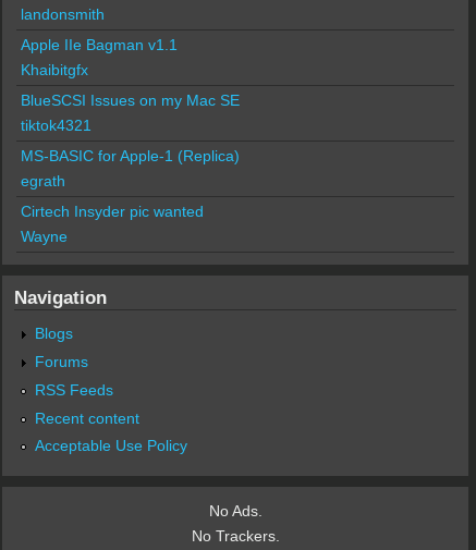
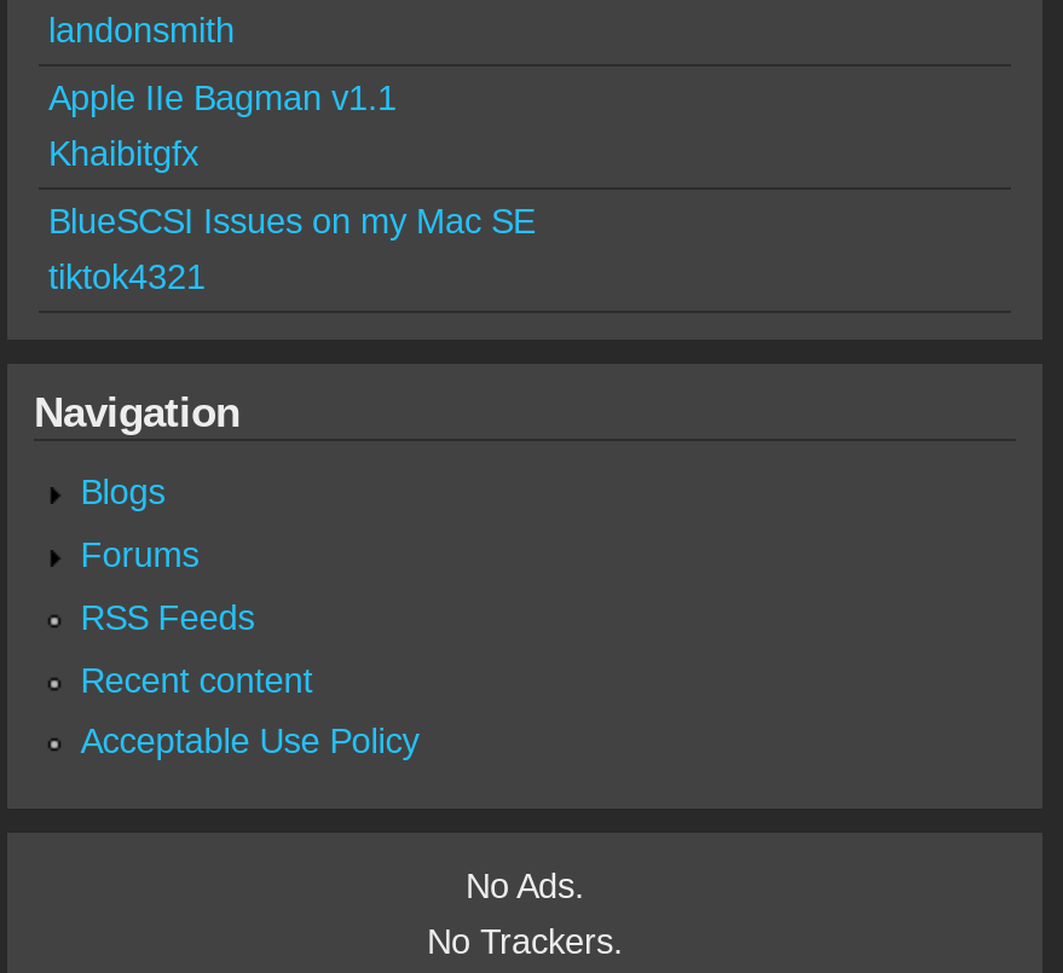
[21,147,240,245] MS-BASIC for Apple-1 (Replica) | egrath | Cirtech Insyder pic wanted | Wayne -> none

